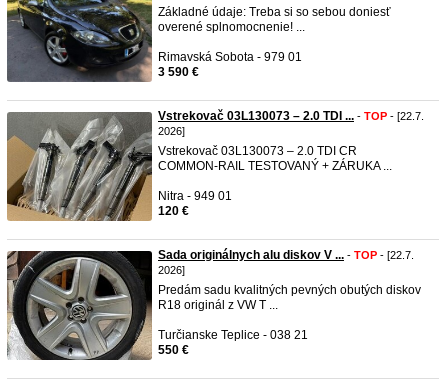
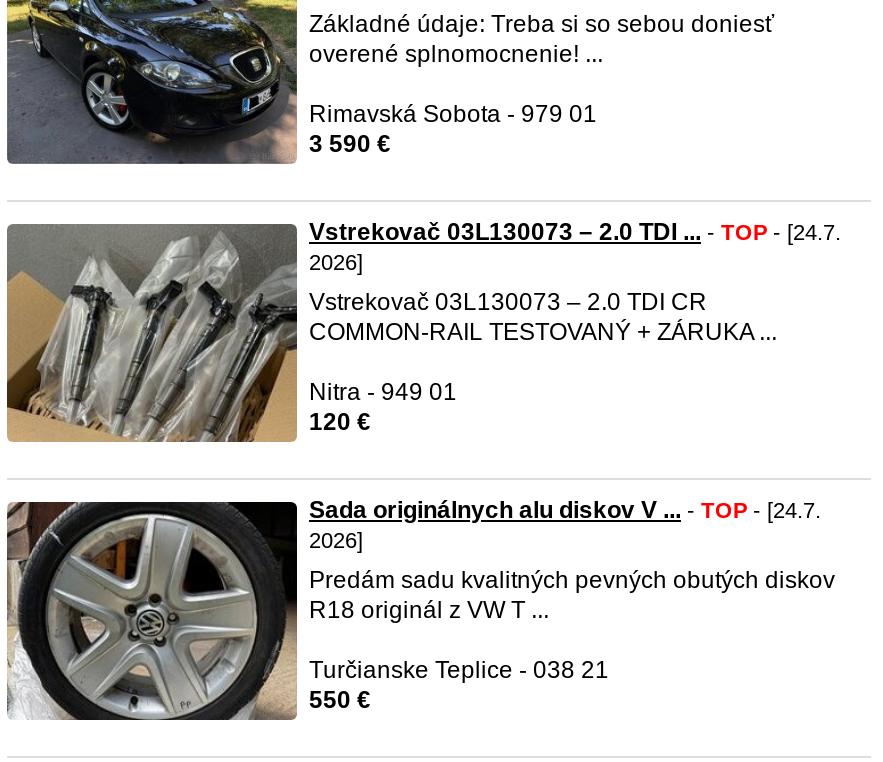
[158,109,424,123] Vstrekovač 03L130073 – 2.0 TDI ... - TOP - [22.7. -> [309,218,841,246] Vstrekovač 03L130073 – 2.0 TDI ... - TOP - [24.7.
[158,248,414,262] Sada originálnych alu diskov V ... - TOP - [22.7. -> [309,496,821,524] Sada originálnych alu diskov V ... - TOP - [24.7.

